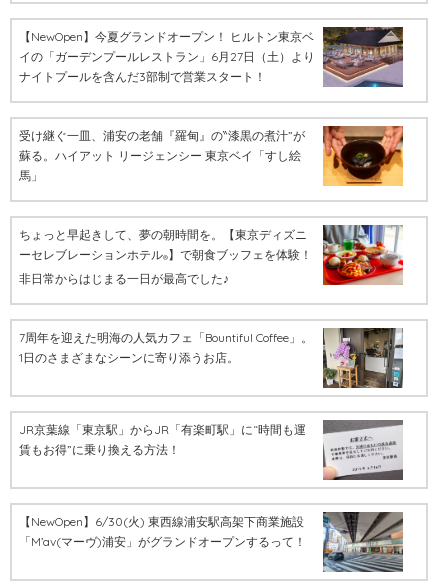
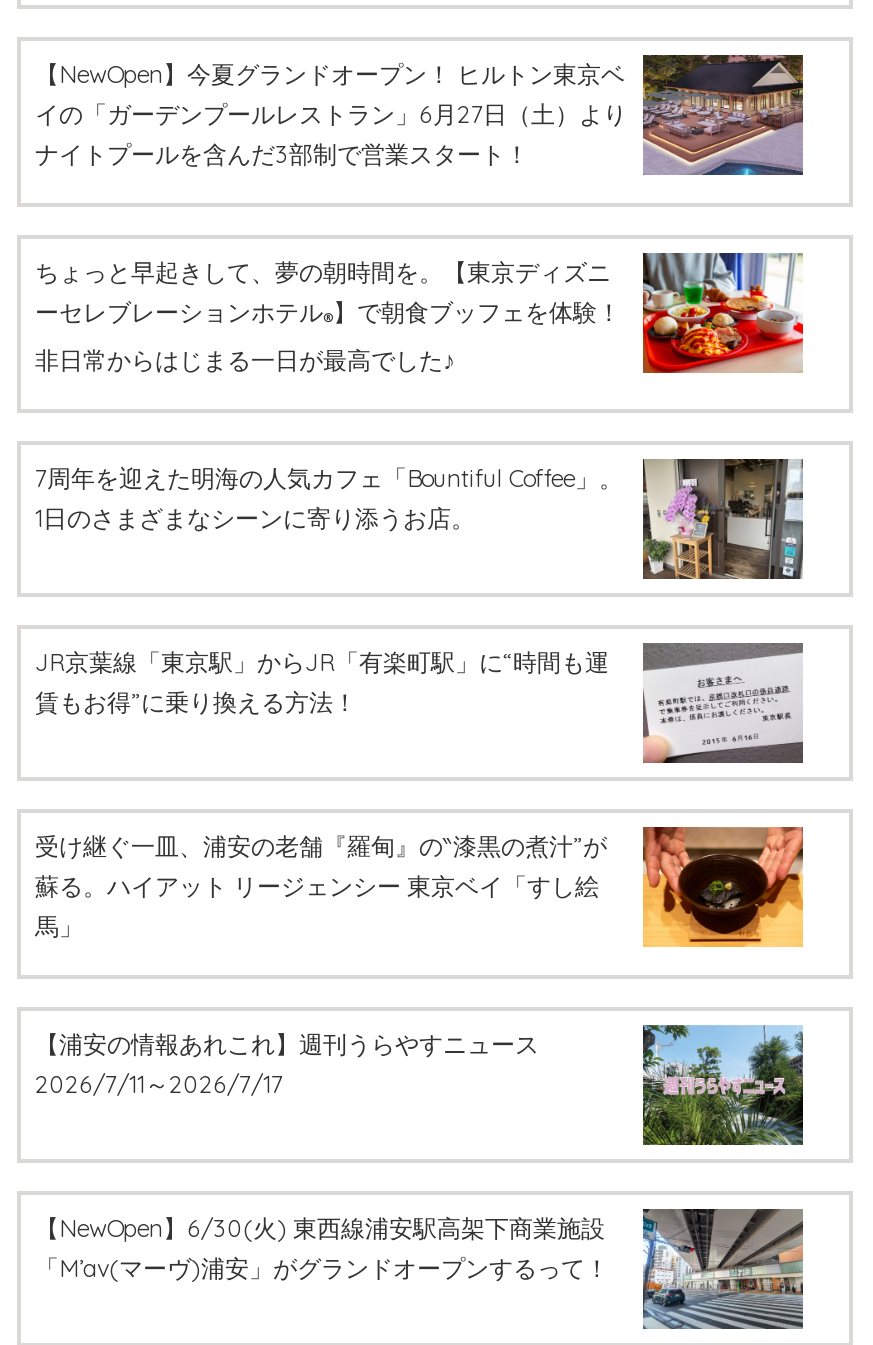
moved [19,125,404,187] -> [35,825,805,949]: [image] | 受け継ぐ一皿、浦安の老舗『羅甸』の‶漆黒の煮汁”が | 蘇る。ハイアット リージェンシー 東京ベイ「すし絵 | 馬」
moved [19,223,405,457] -> [35,249,807,718]: [image] | ちょっと早起きして、夢の朝時間を。【東京ディズニ | ーセレブレーションホテル®】で朝食ブッフェを体験！ | 7周年を迎えた明海の人気カフェ「Bountiful Coffee」。 | 1日のさまざまなシーンに寄り添うお店。 | JR京葉線「東京駅」からJR「有楽町駅」に“時間も運 | 賃もお得”に乗り換える方法！
none -> [35,1029,539,1099] 【浦安の情報あれこれ】週刊うらやすニュース | 2026/7/11～2026/7/17
none -> [641,1025,805,1147] [image]

